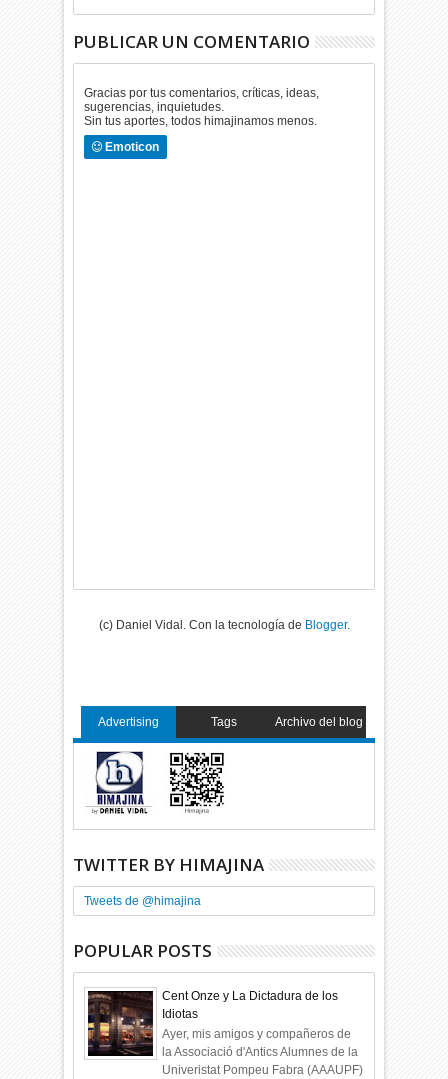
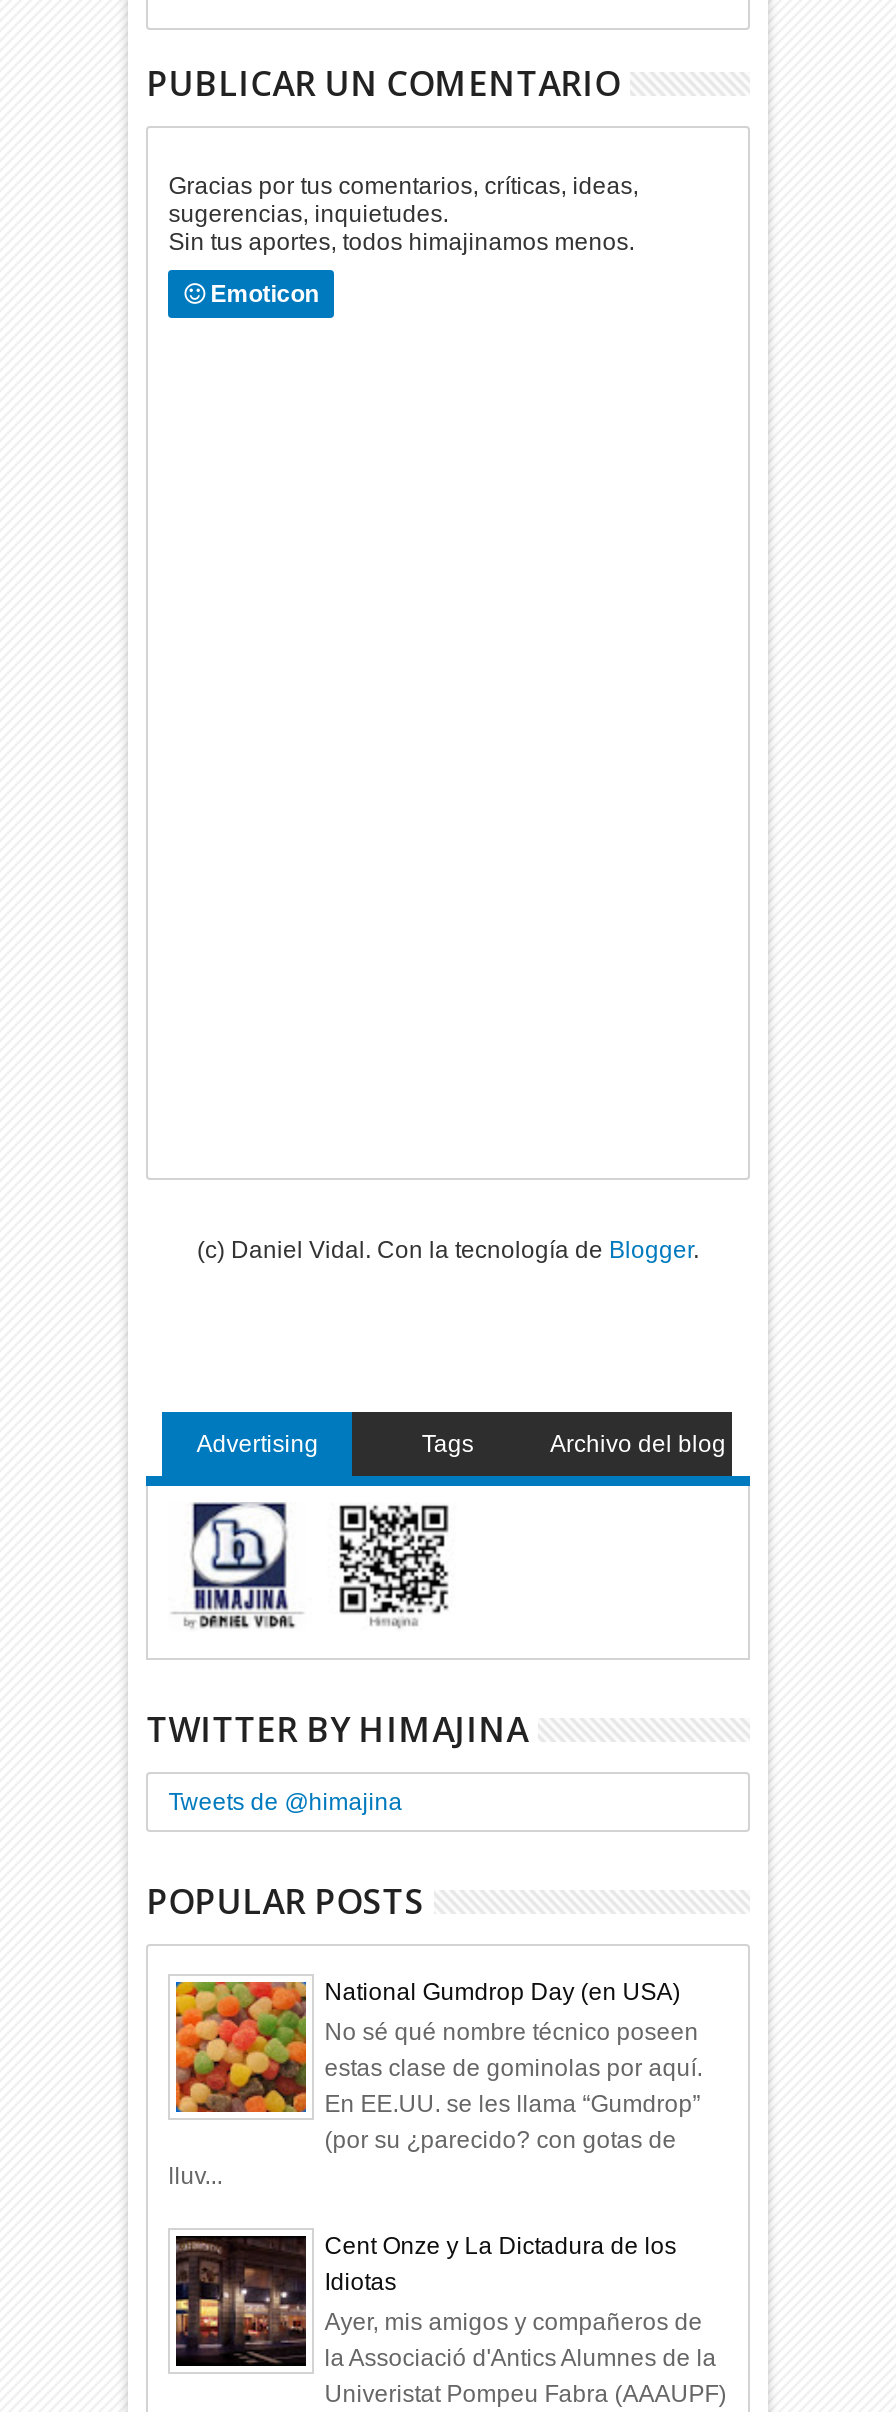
none -> [168,1977,702,2190] [image] | National Gumdrop Day (en USA) | No sé qué nombre técnico poseen | estas clase de gominolas por aquí. | En EE.UU. se les llama “Gumdrop” | (por su ¿parecido? con gotas de | lluv...

